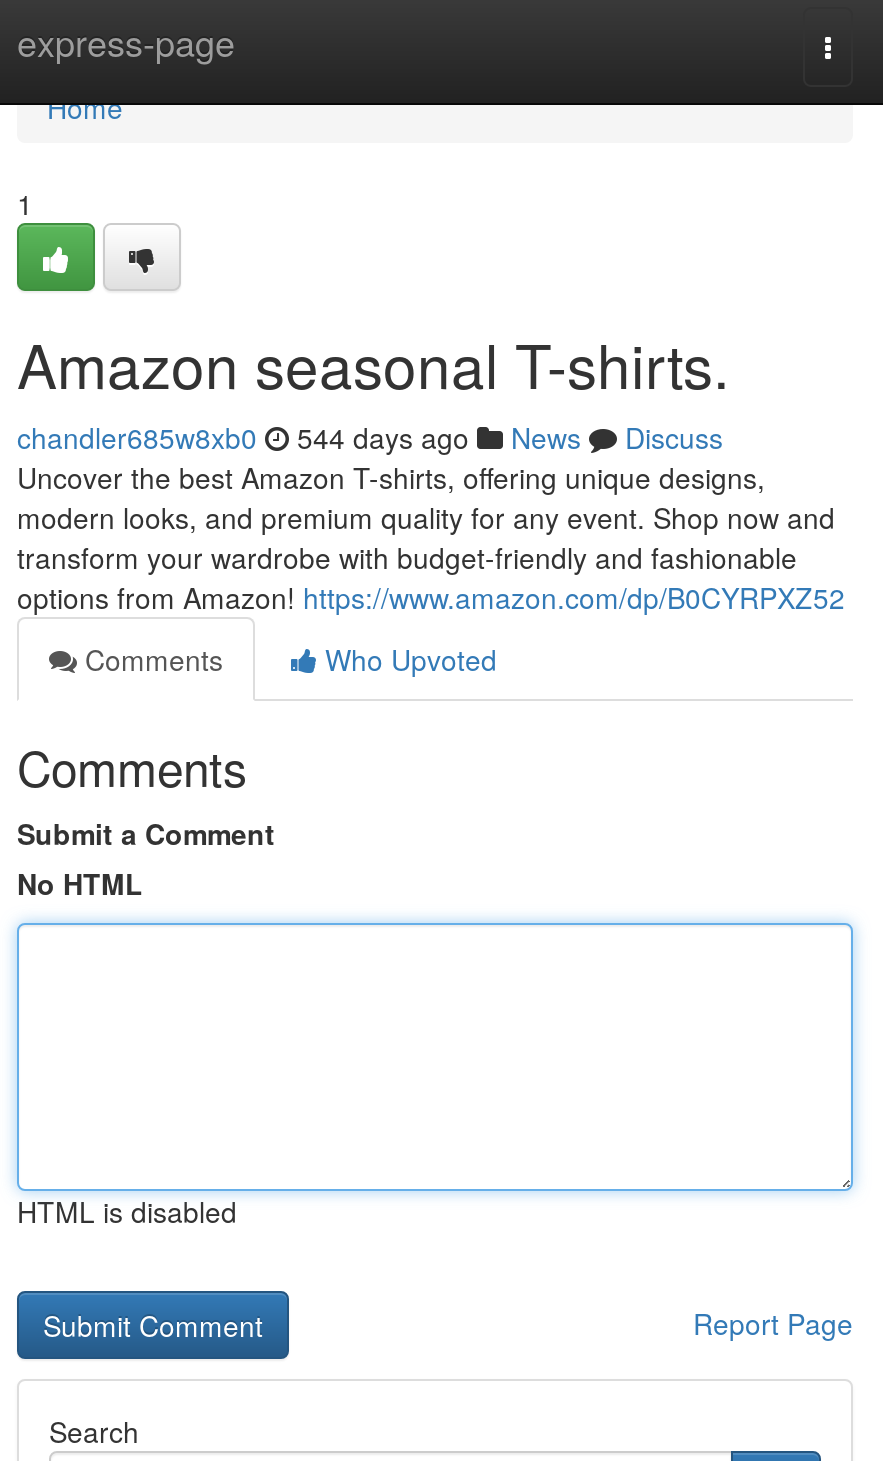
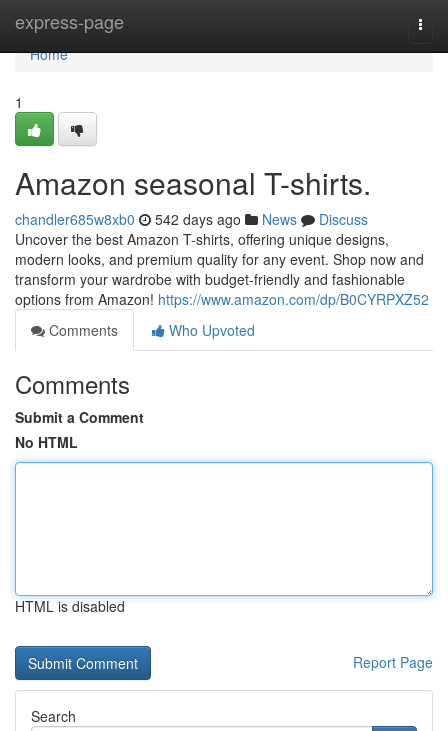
[17,417,723,457] chandler685w8xb0 544 days ago News Discuss -> [15,209,368,229] chandler685w8xb0 542 days ago News Discuss

